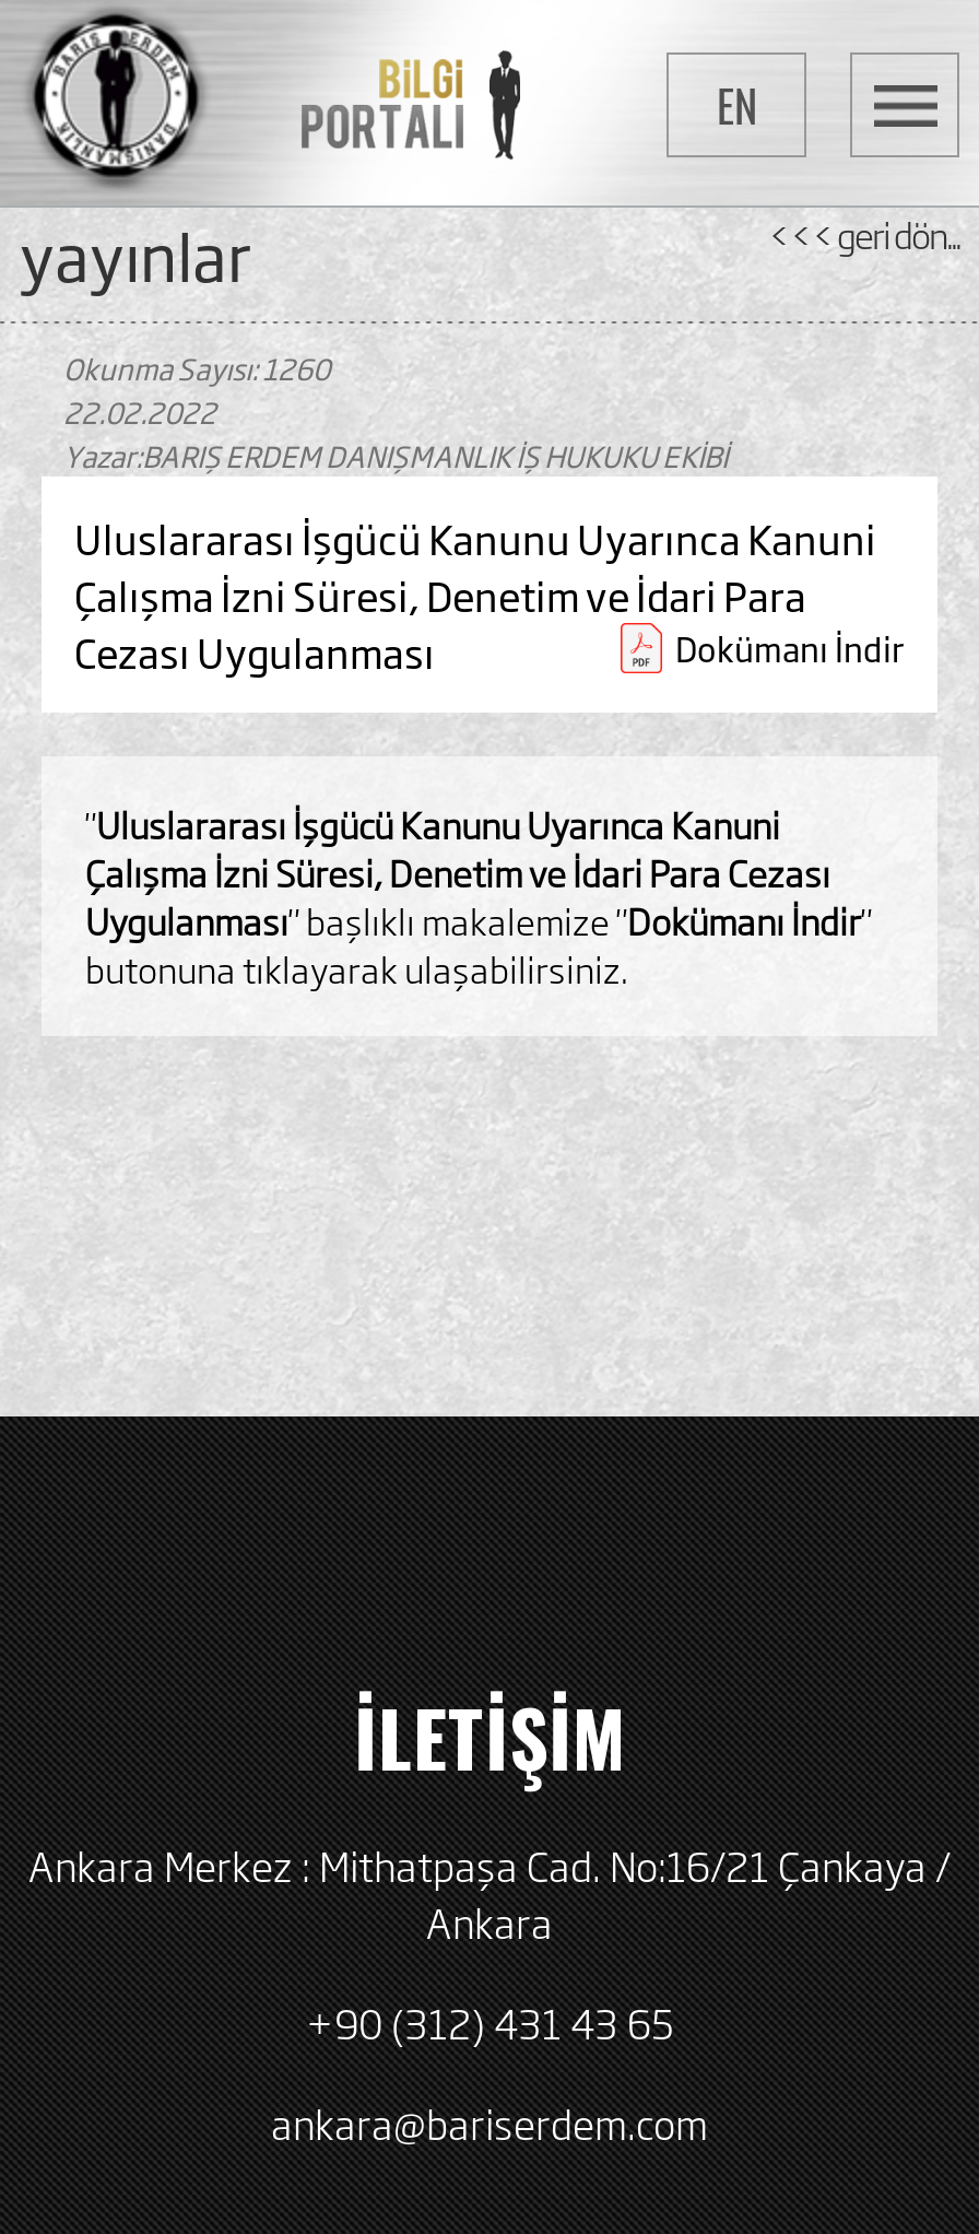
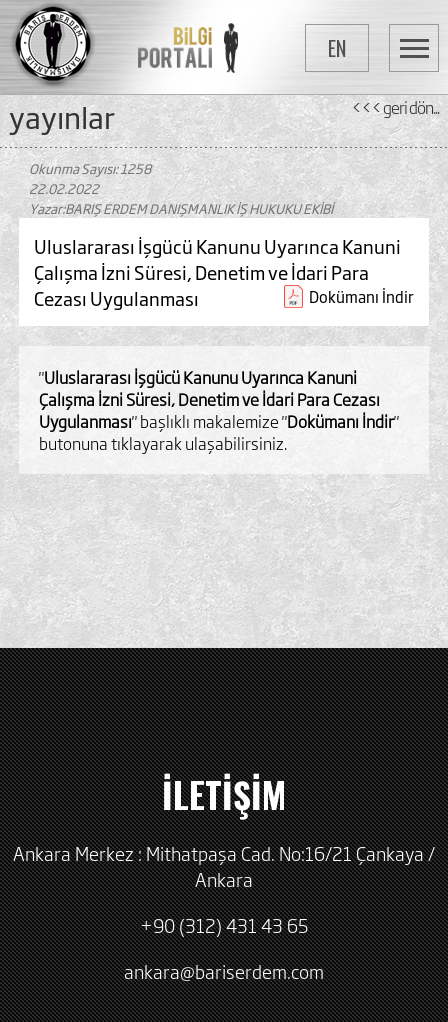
[63,345,330,389] Okunma Sayısı: 1260 -> [29,158,152,178] Okunma Sayısı: 1258

